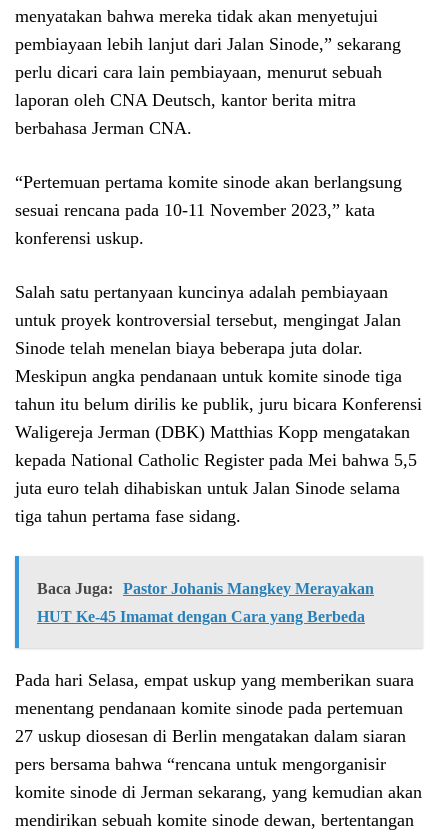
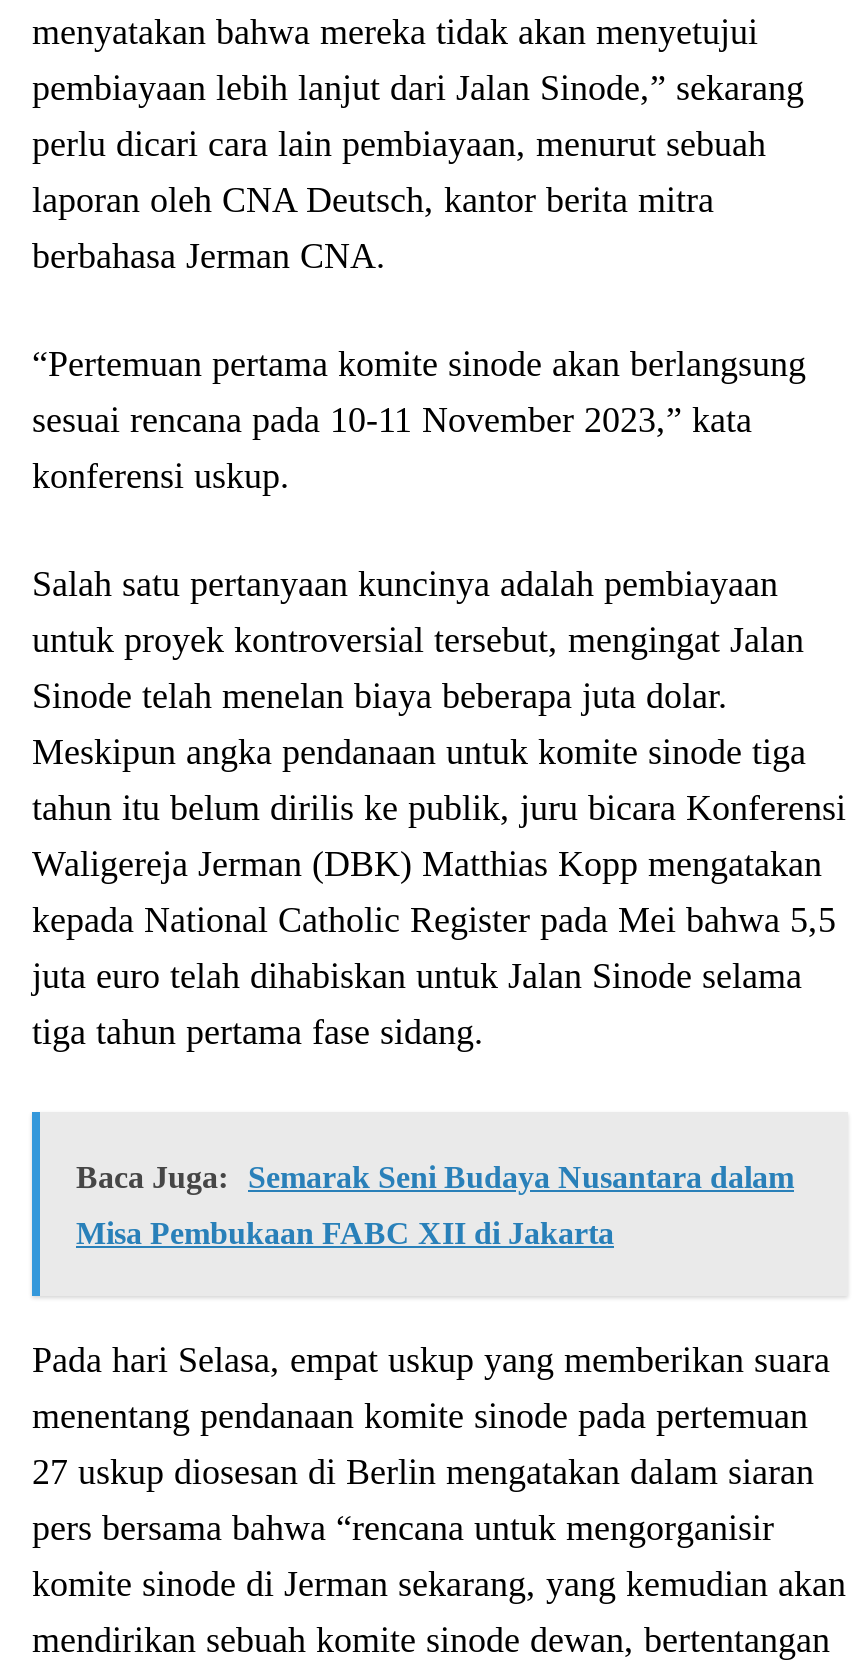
[37,580,374,597] Baca Juga: Pastor Johanis Mangkey Merayakan -> [76,1160,794,1194] Baca Juga: Semarak Seni Budaya Nusantara dalam
[37,608,365,625] HUT Ke-45 Imamat dengan Cara yang Berbeda -> [76,1216,614,1250] Misa Pembukaan FABC XII di Jakarta

